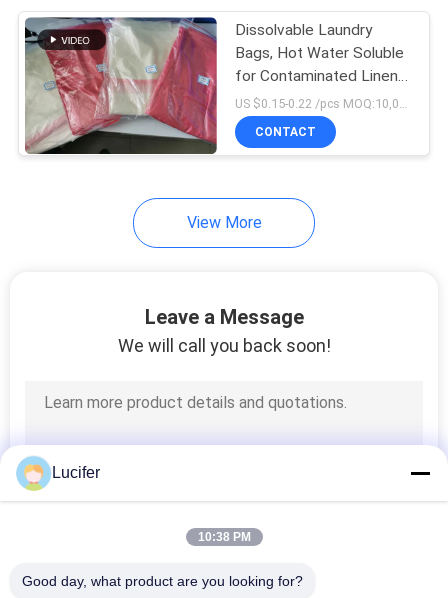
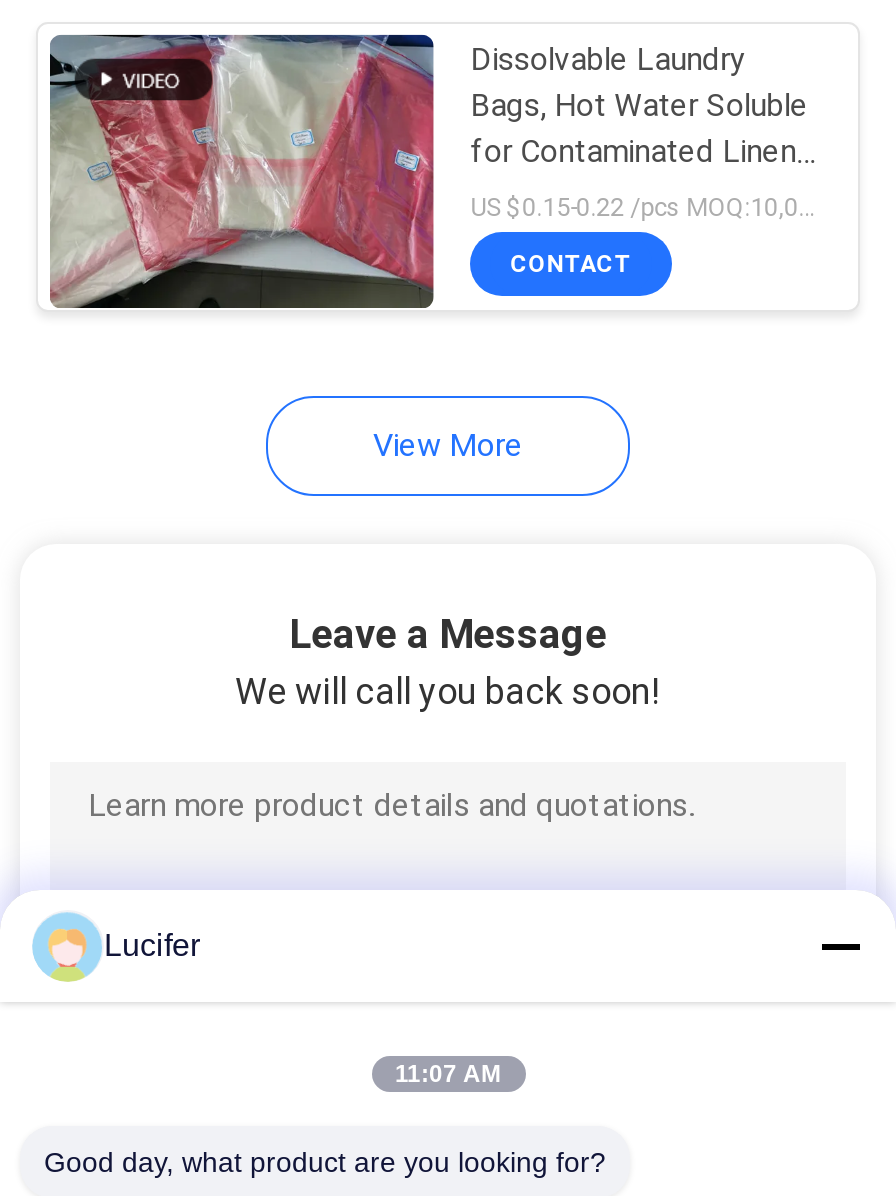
[197,530,250,544] 10:38 PM -> [395,1060,501,1088] 11:07 AM

